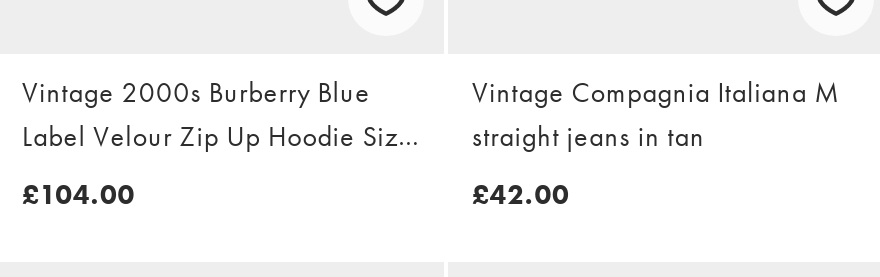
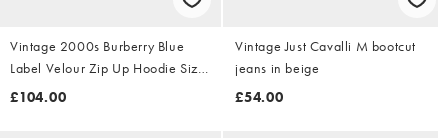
[472,73,840,153] Vintage Compagnia Italiana M | straight jeans in tan -> [235,36,416,76] Vintage Just Cavalli M bootcut | jeans in beige
[472,175,570,211] £42.00 -> [235,87,284,105] £54.00

